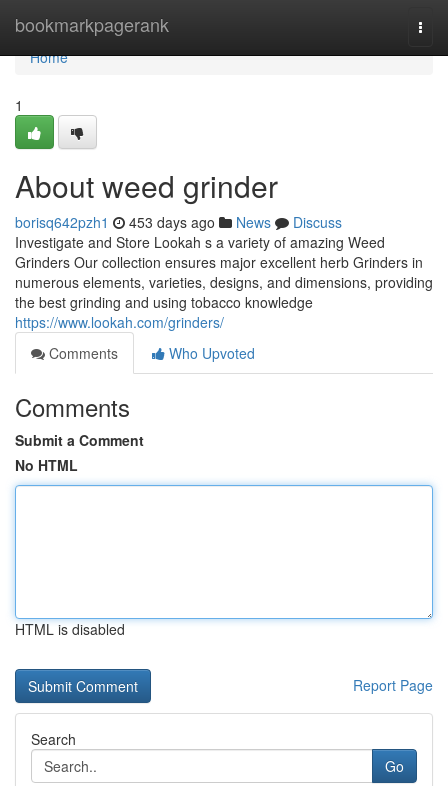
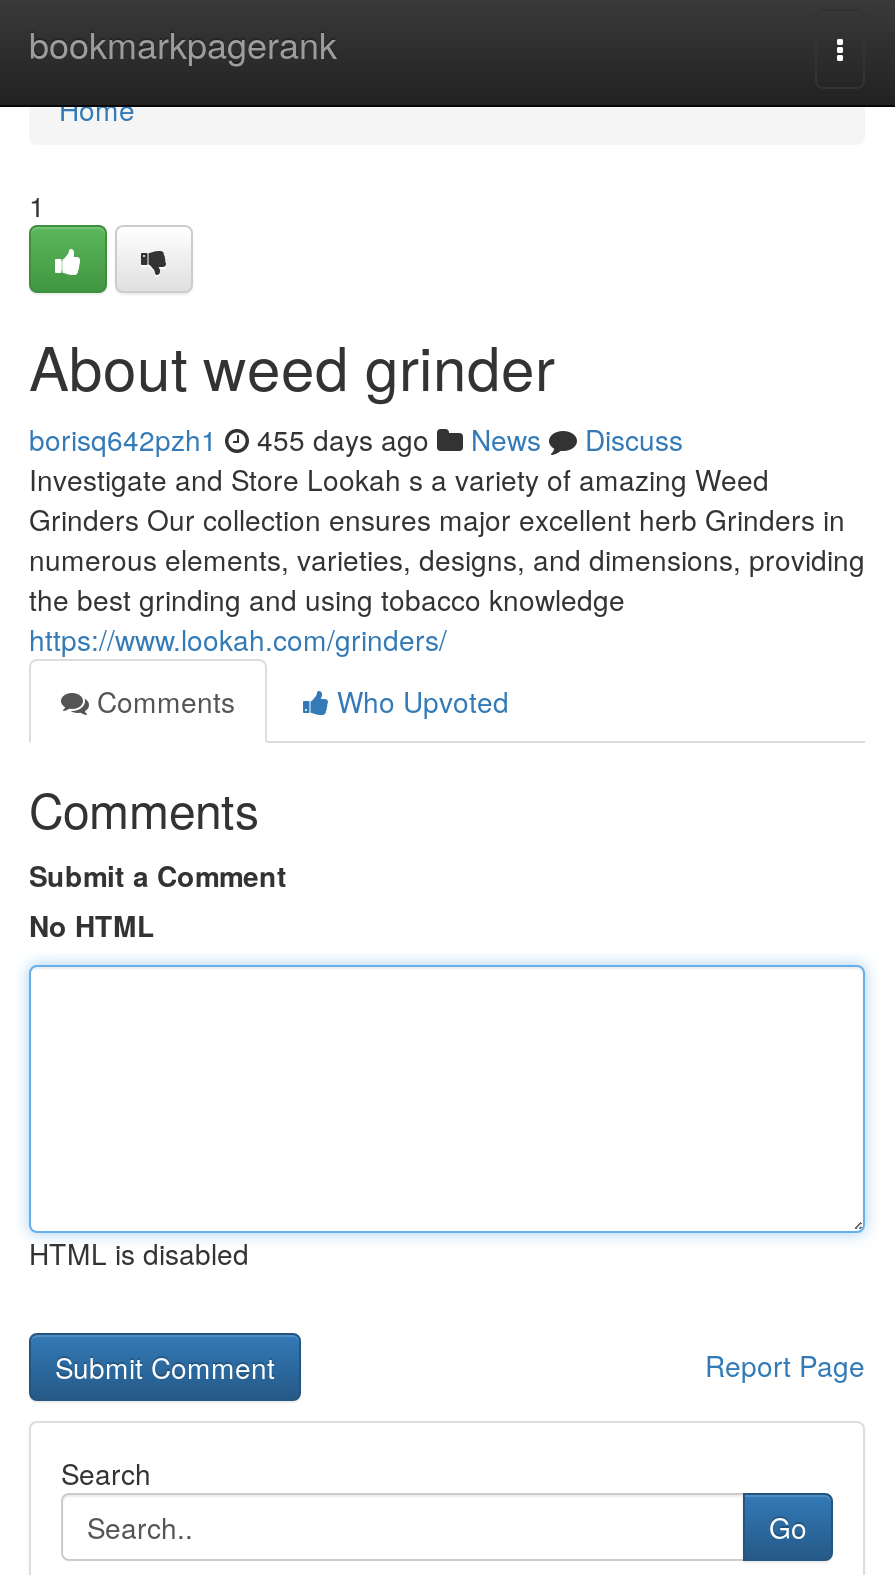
[15,212,342,232] borisq642pzh1 453 days ago News Discuss -> [29,419,683,459] borisq642pzh1 455 days ago News Discuss

